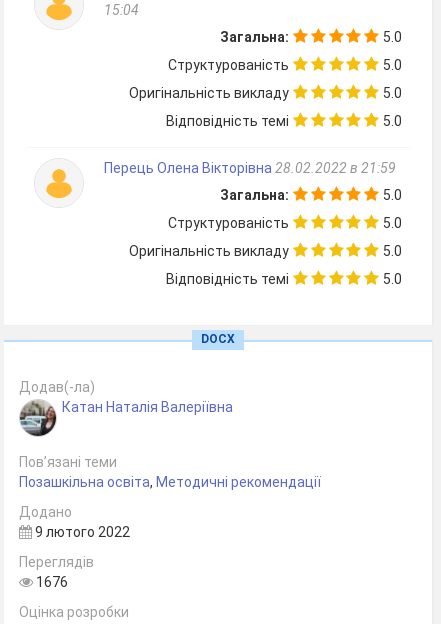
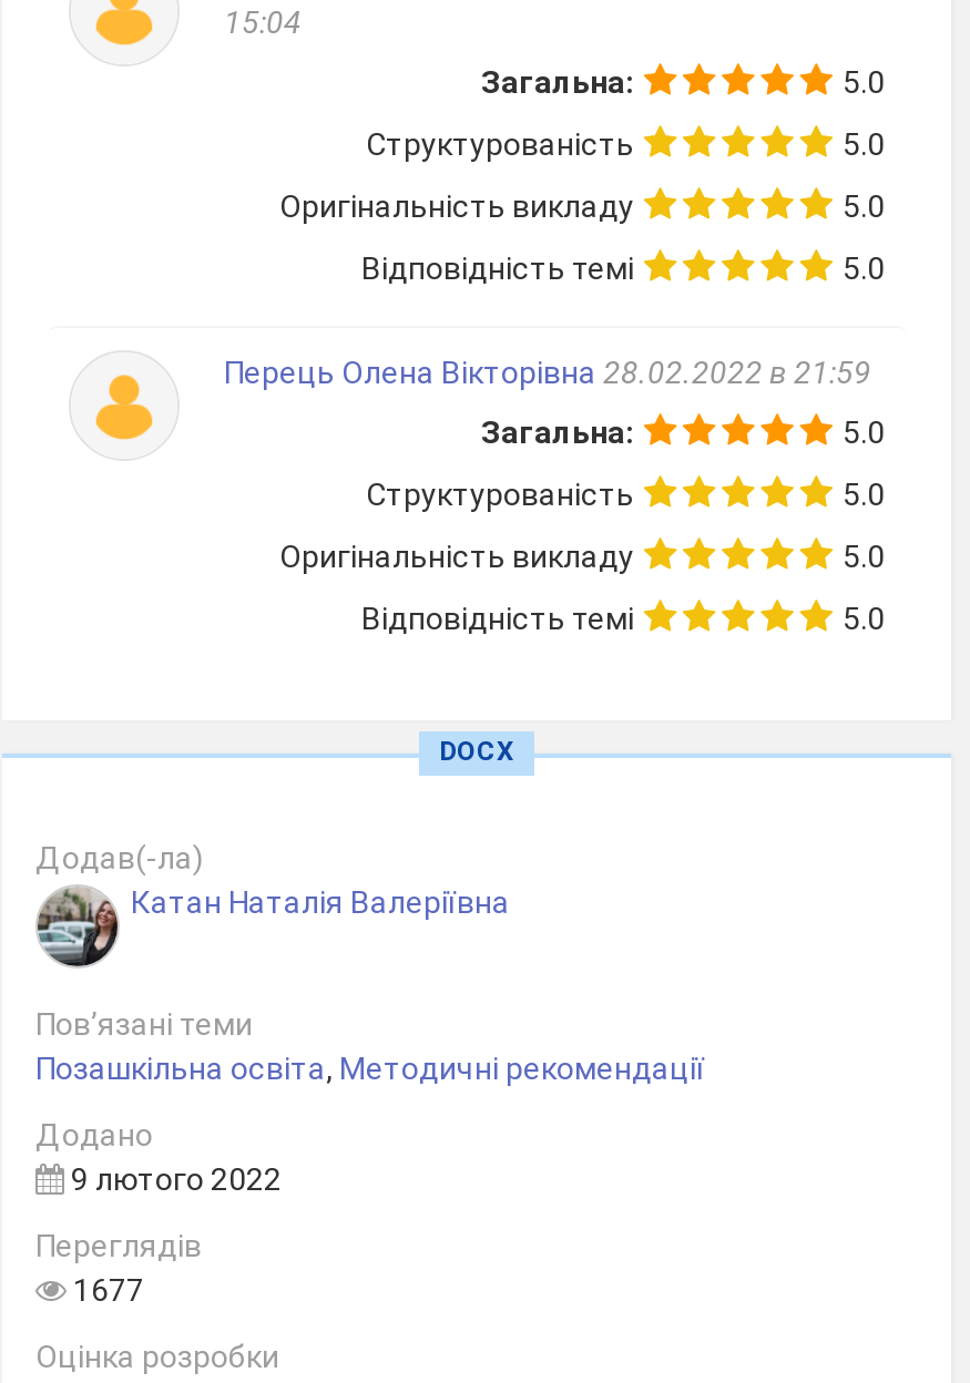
[33,574,68,590] 1676 -> [67,1272,144,1308] 1677

